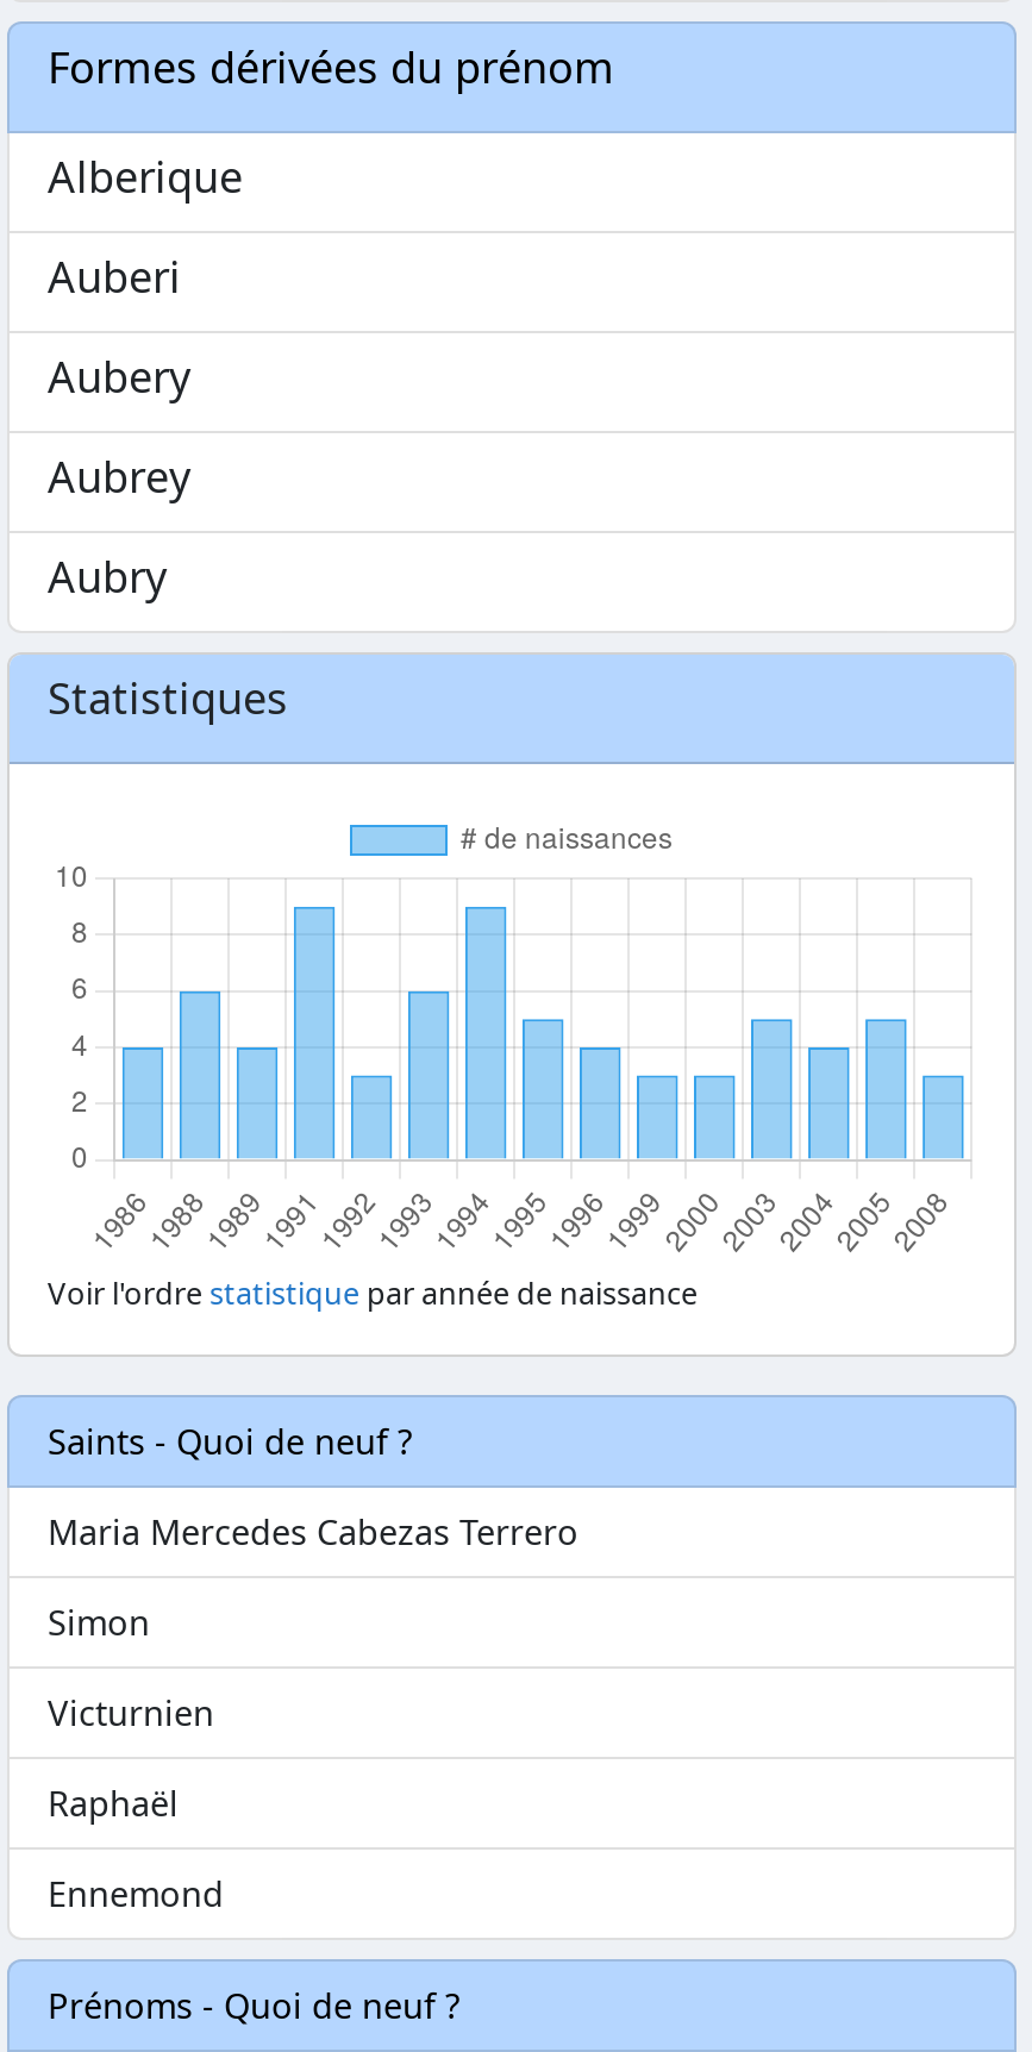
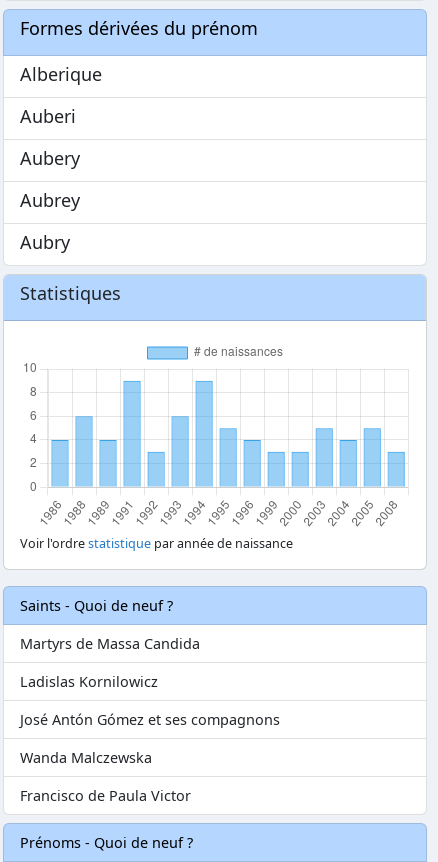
[48,1509,578,1554] Maria Mercedes Cabezas Terrero -> [20,634,200,653] Martyrs de Massa Candida
[48,1599,150,1644] Simon -> [20,672,158,691] Ladislas Kornilowicz
[48,1690,214,1735] Victurnien -> [20,710,280,729] José Antón Gómez et ses compagnons
[48,1780,179,1825] Raphaël -> [20,748,152,767] Wanda Malczewska
[48,1871,224,1916] Ennemond -> [20,786,191,805] Francisco de Paula Victor

